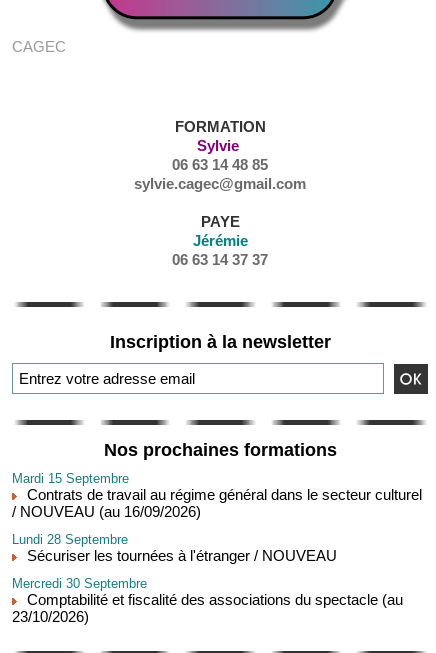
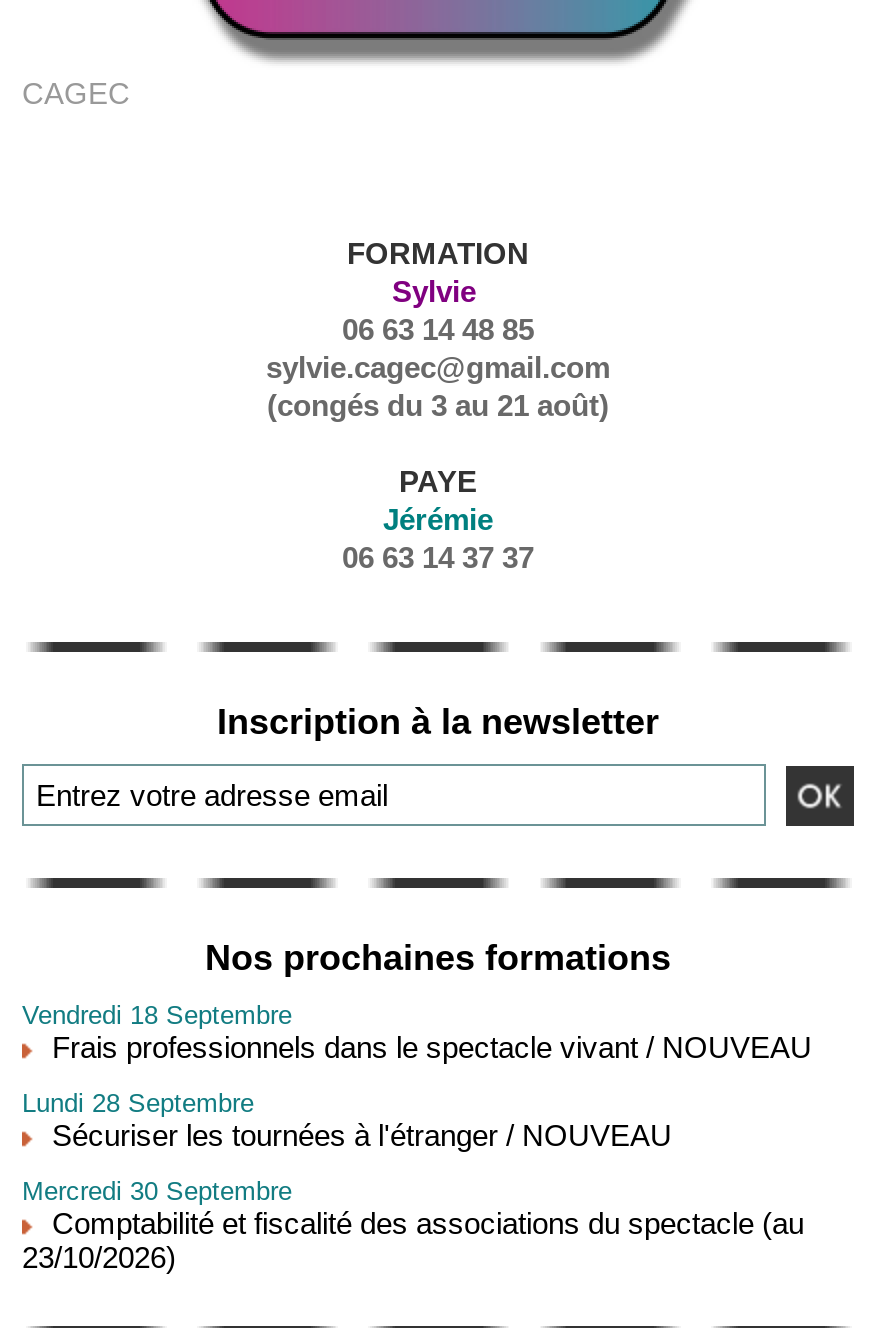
none -> [267,388,609,422] (congés du 3 au 21 août)
moved [103,440,336,460] -> [205,938,671,978]: Nos prochaines formations
[12,471,422,520] Mardi 15 Septembre | Contrats de travail au régime général dans le secteur culturel | / NOUVEAU (au 16/09/2026) -> [22,1000,812,1064] Vendredi 18 Septembre | Frais professionnels dans le spectacle vivant / NOUVEAU

